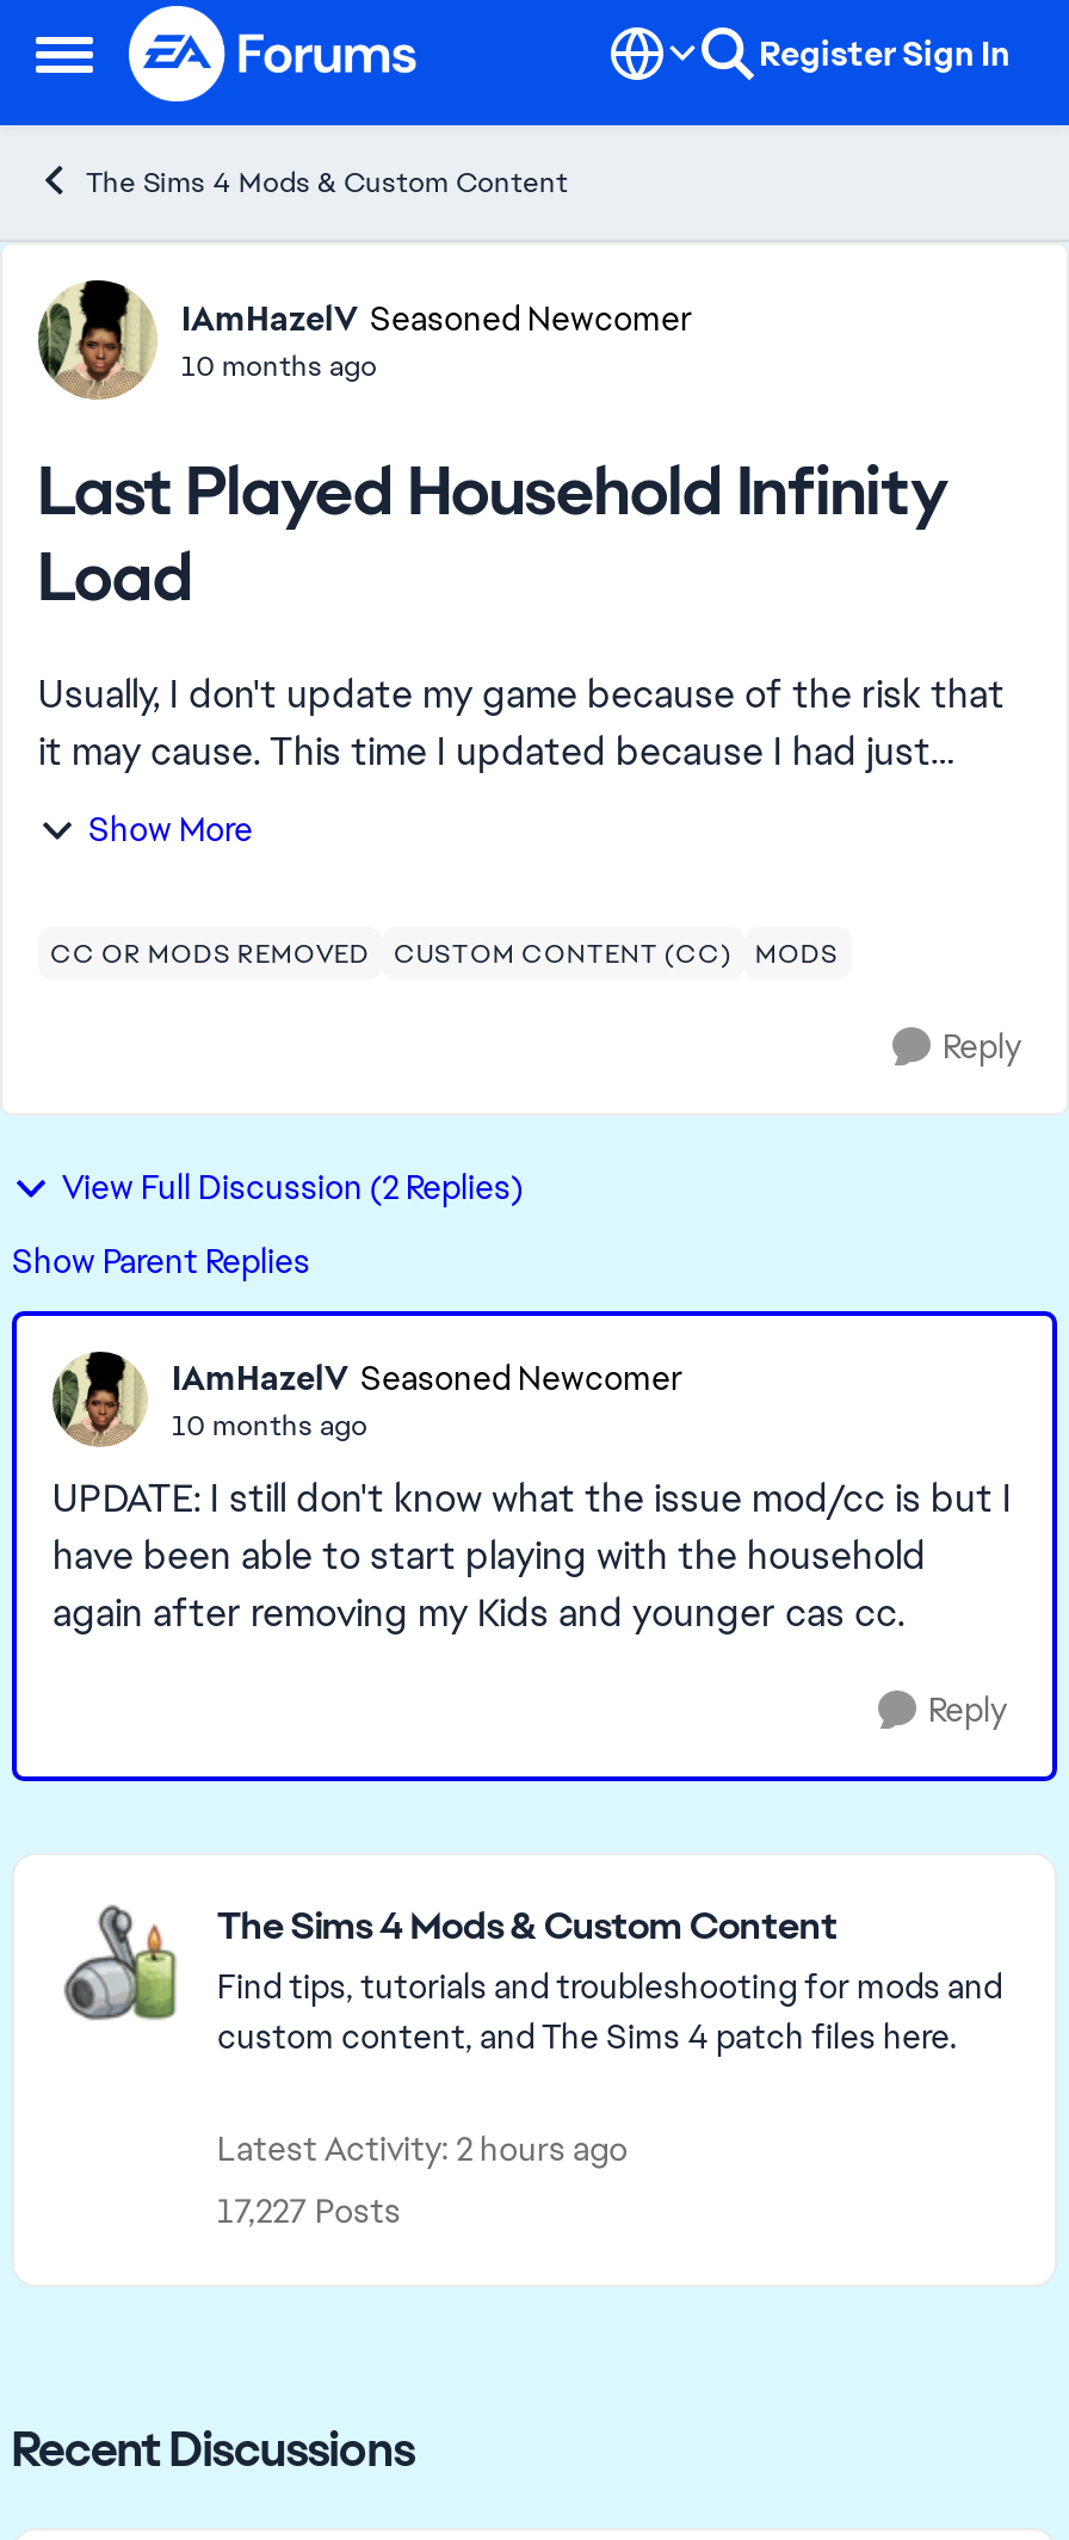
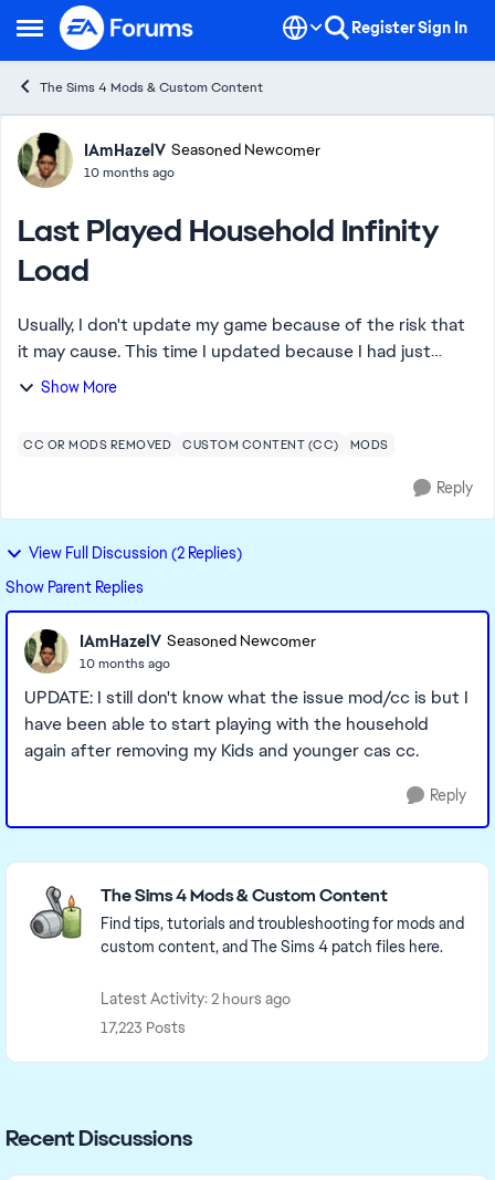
[217,2189,401,2232] 17,227 Posts -> [101,1017,186,1037] 17,223 Posts

